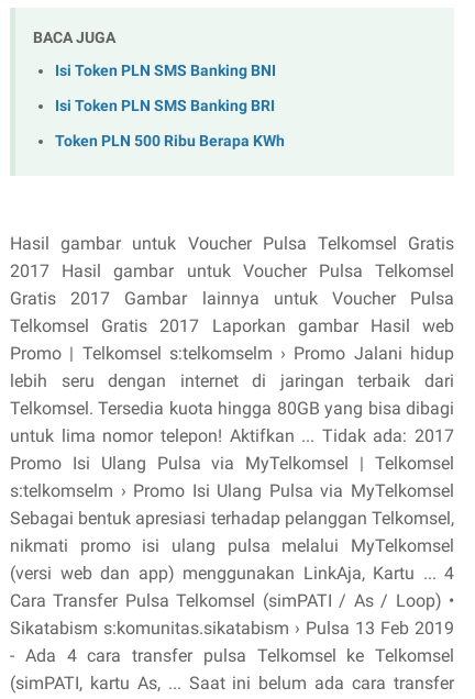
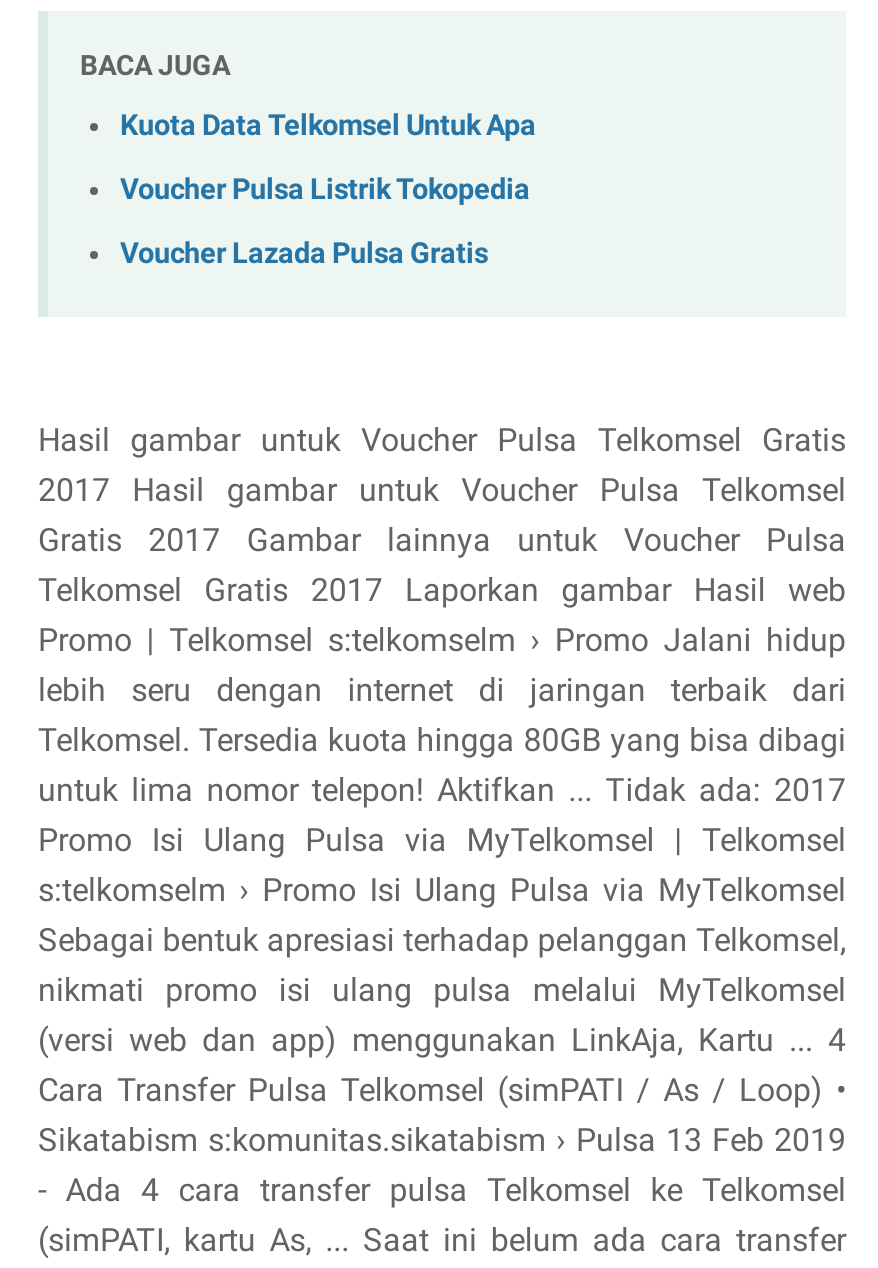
[55,62,276,81] Isi Token PLN SMS Banking BNI -> [120,110,536,144] Kuota Data Telkomsel Untuk Apa
[55,97,275,115] Isi Token PLN SMS Banking BRI -> [120,173,530,207] Voucher Pulsa Listrik Tokopedia
[55,131,285,150] Token PLN 500 Ribu Berapa KWh -> [120,236,488,270] Voucher Lazada Pulsa Gratis

